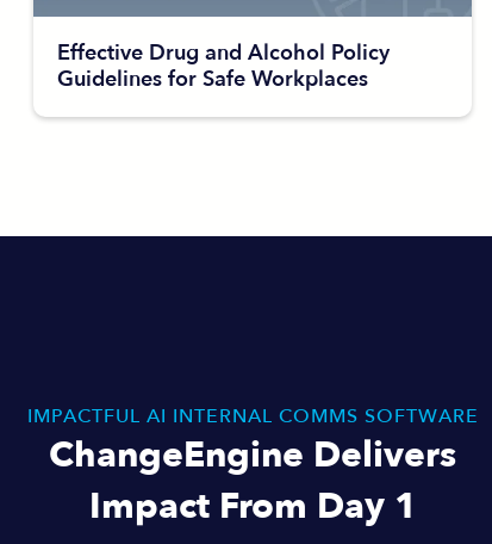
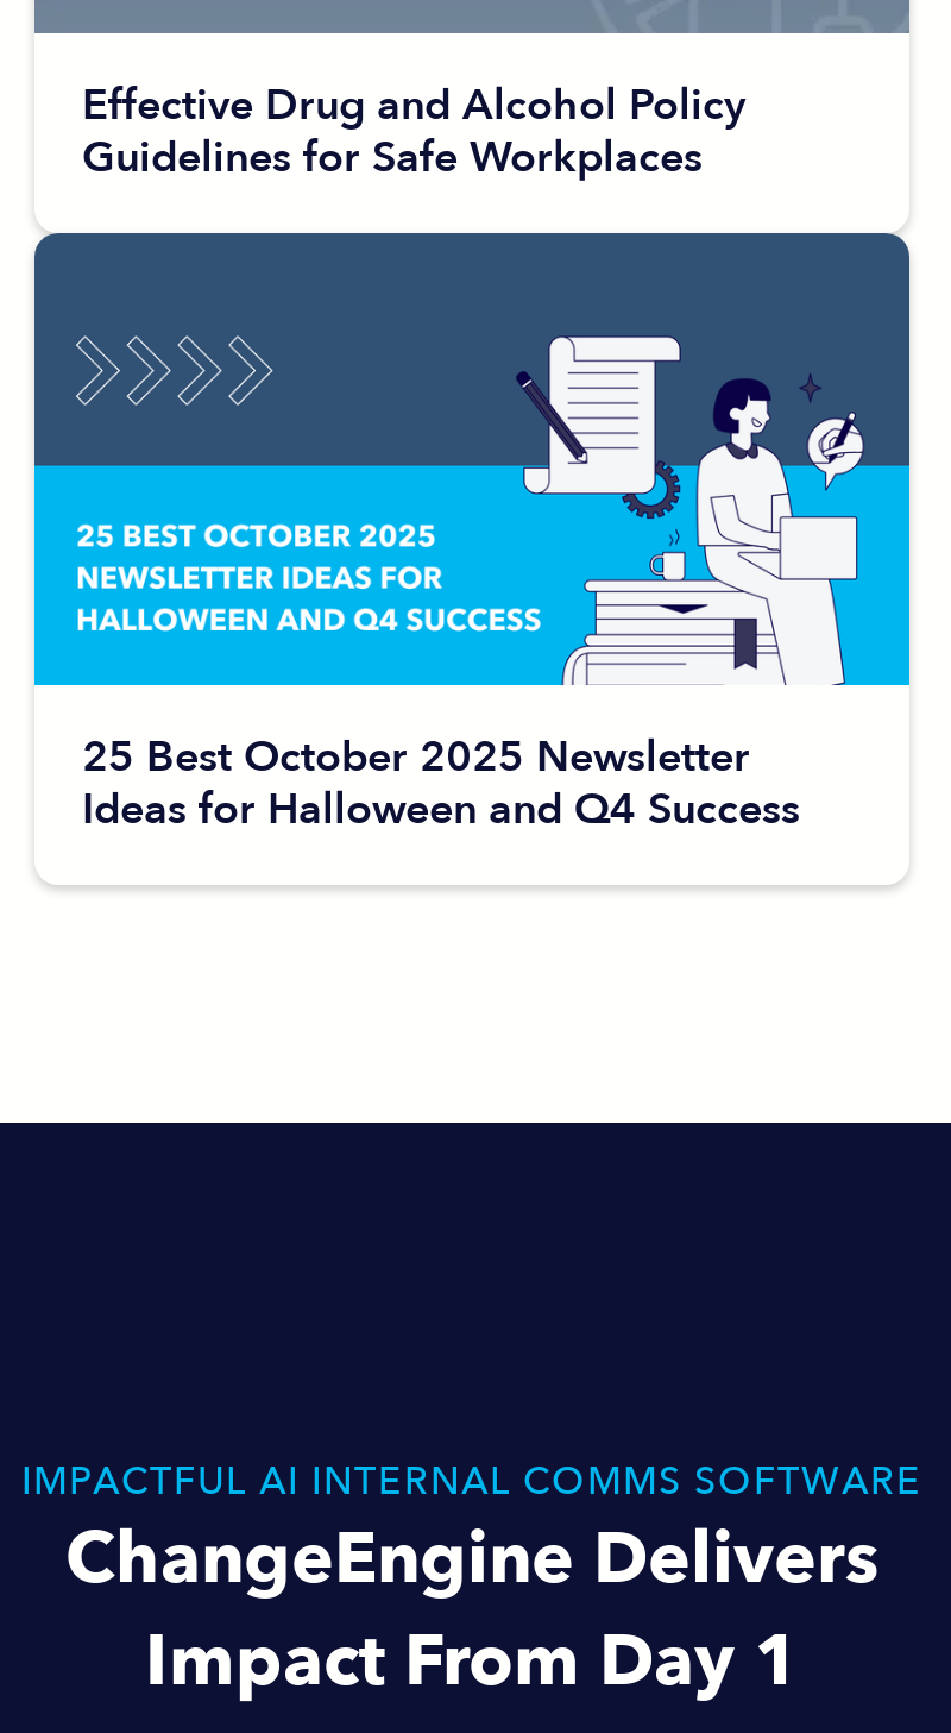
none -> [32,231,912,840] [image] | 25 Best October 2025 Newsletter | Ideas for Halloween and Q4 Success

